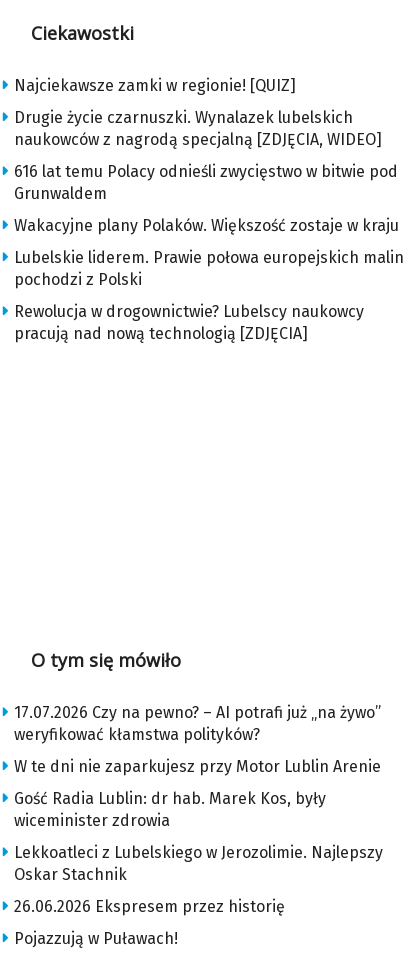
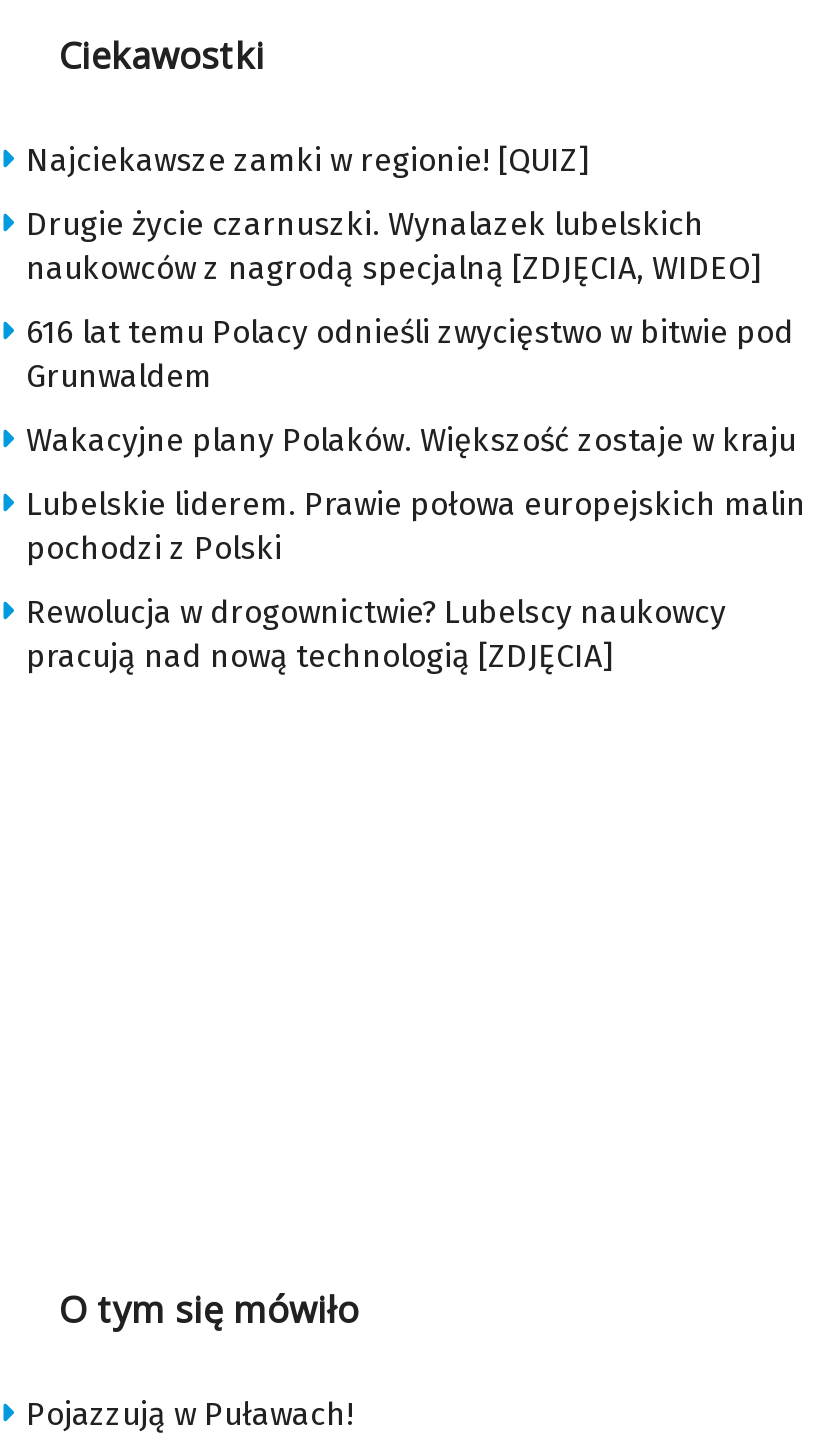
[14,703,383,916] 17.07.2026 Czy na pewno? – AI potrafi już „na żywo” | weryfikować kłamstwa polityków? | W te dni nie zaparkujesz przy Motor Lublin Arenie | Gość Radia Lublin: dr hab. Marek Kos, były | wiceminister zdrowia | Lekkoatleci z Lubelskiego w Jerozolimie. Najlepszy | Oskar Stachnik | 26.06.2026 Ekspresem przez historię -> none

